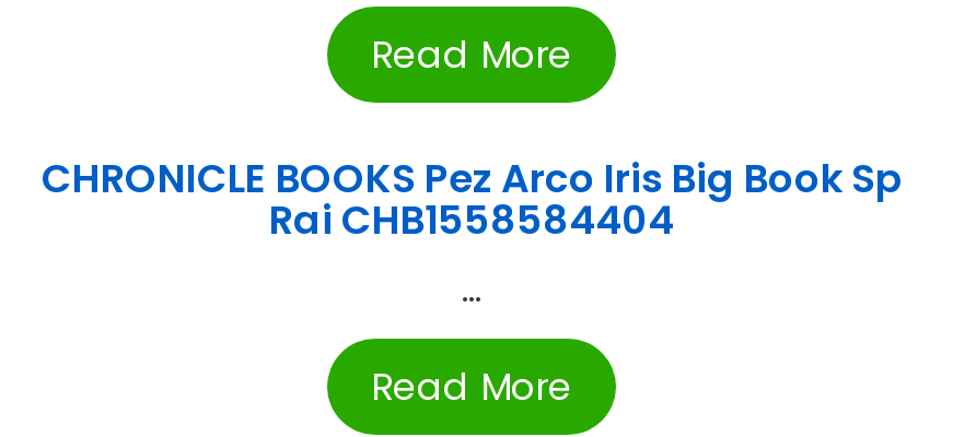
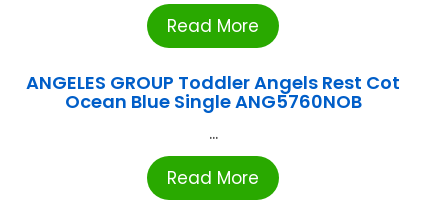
[42,150,902,246] CHRONICLE BOOKS Pez Arco Iris Big Book Sp | Rai CHB1558584404 -> [26,70,400,114] ANGELES GROUP Toddler Angels Rest Cot | Ocean Blue Single ANG5760NOB

